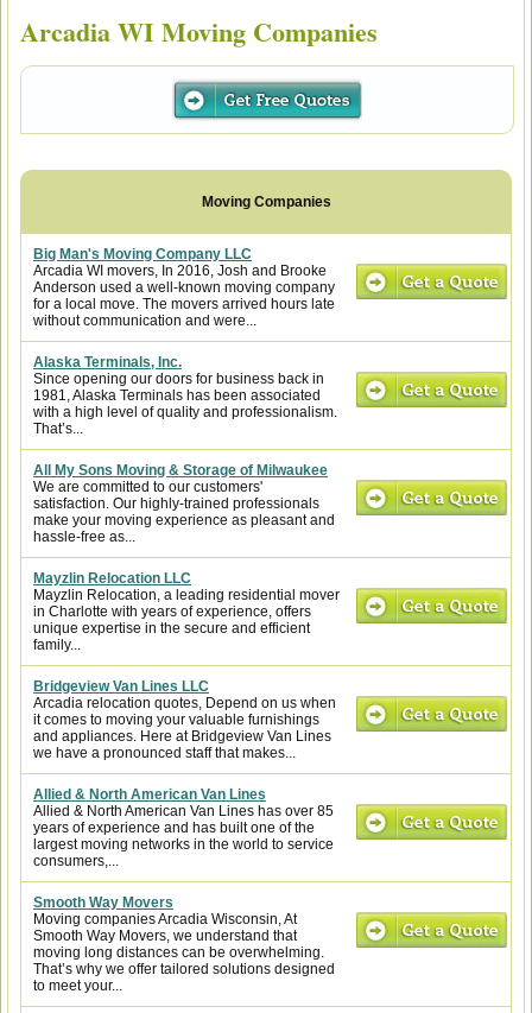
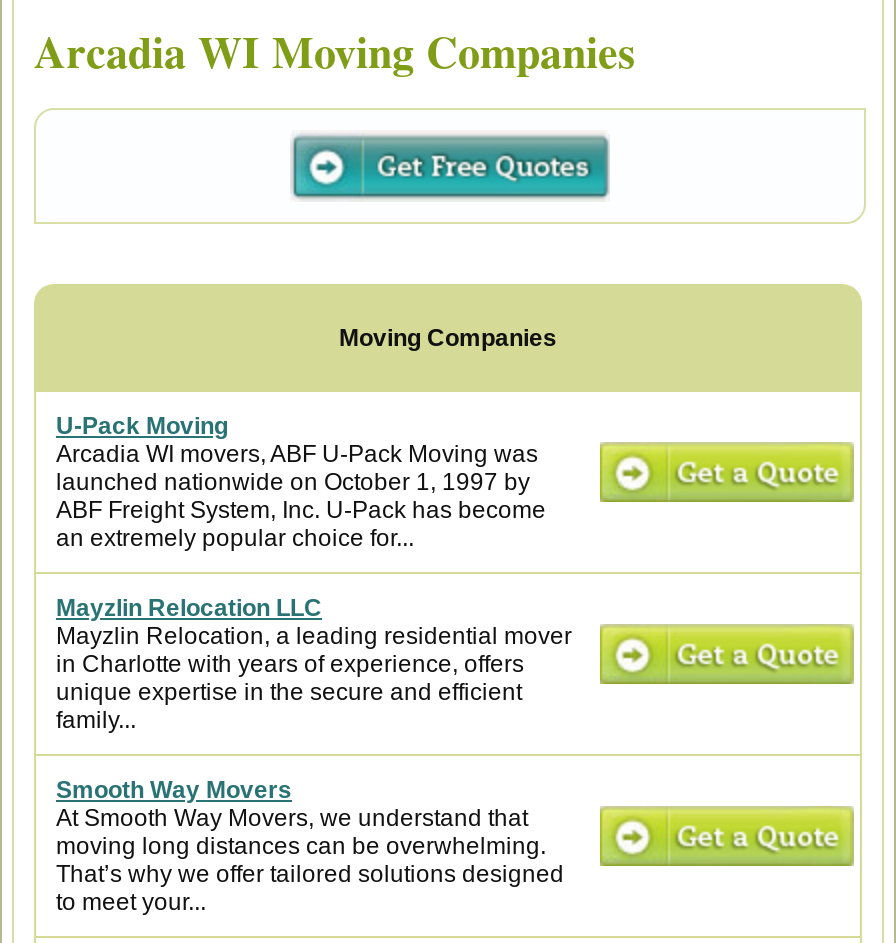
[33,246,337,545] Big Man's Moving Company LLC | Arcadia WI movers, In 2016, Josh and Brooke | Anderson used a well-known moving company | for a local move. The movers arrived hours late | without communication and were... | Alaska Terminals, Inc. | Since opening our doors for business back in | 1981, Alaska Terminals has been associated | with a high level of quality and professionalism. | That’s... | All My Sons Moving & Storage of Milwaukee | We are committed to our customers' | satisfaction. Our highly-trained professionals | make your moving experience as pleasant and | hassle-free as... -> [56,412,546,552] U-Pack Moving | Arcadia WI movers, ABF U-Pack Moving was | launched nationwide on October 1, 1997 by | ABF Freight System, Inc. U-Pack has become | an extremely popular choice for...
[33,678,336,869] Bridgeview Van Lines LLC | Arcadia relocation quotes, Depend on us when | it comes to moving your valuable furnishings | and appliances. Here at Bridgeview Van Lines | we have a pronounced staff that makes... | Allied & North American Van Lines | Allied & North American Van Lines has over 85 | years of experience and has built one of the | largest moving networks in the world to service | consumers,... -> none
[33,911,297,944] Moving companies Arcadia Wisconsin, At | Smooth Way Movers, we understand that -> [56,804,528,832] At Smooth Way Movers, we understand that

